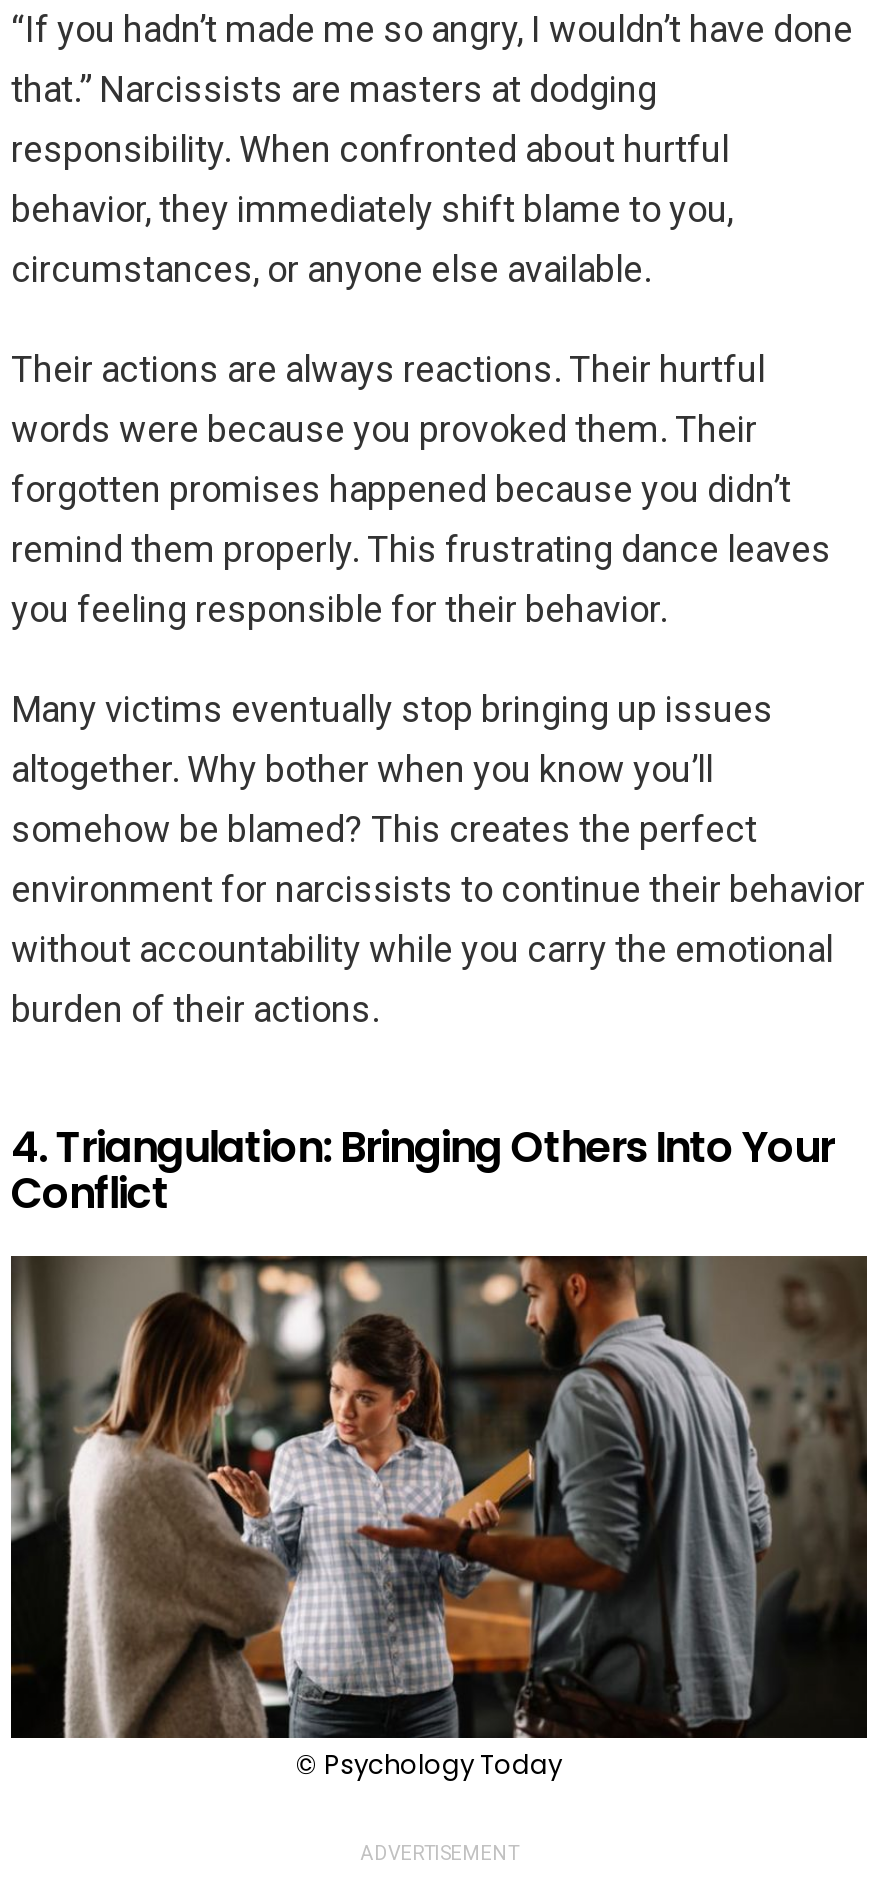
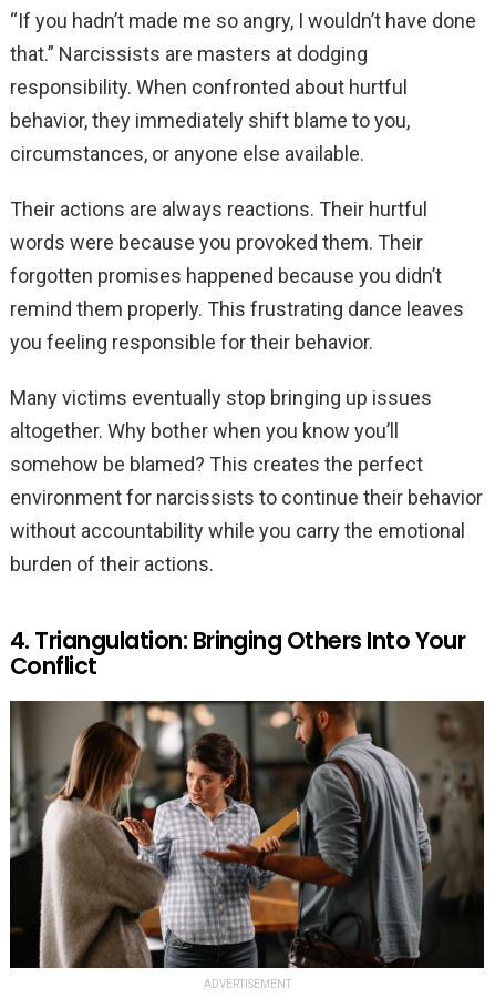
[296,1747,562,1785] © Psychology Today -> none

